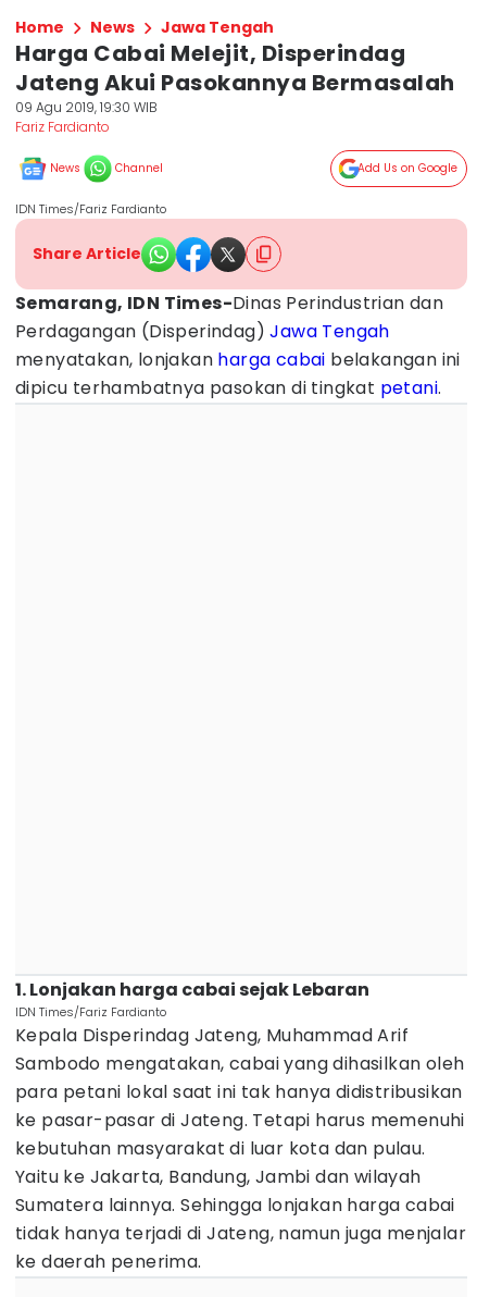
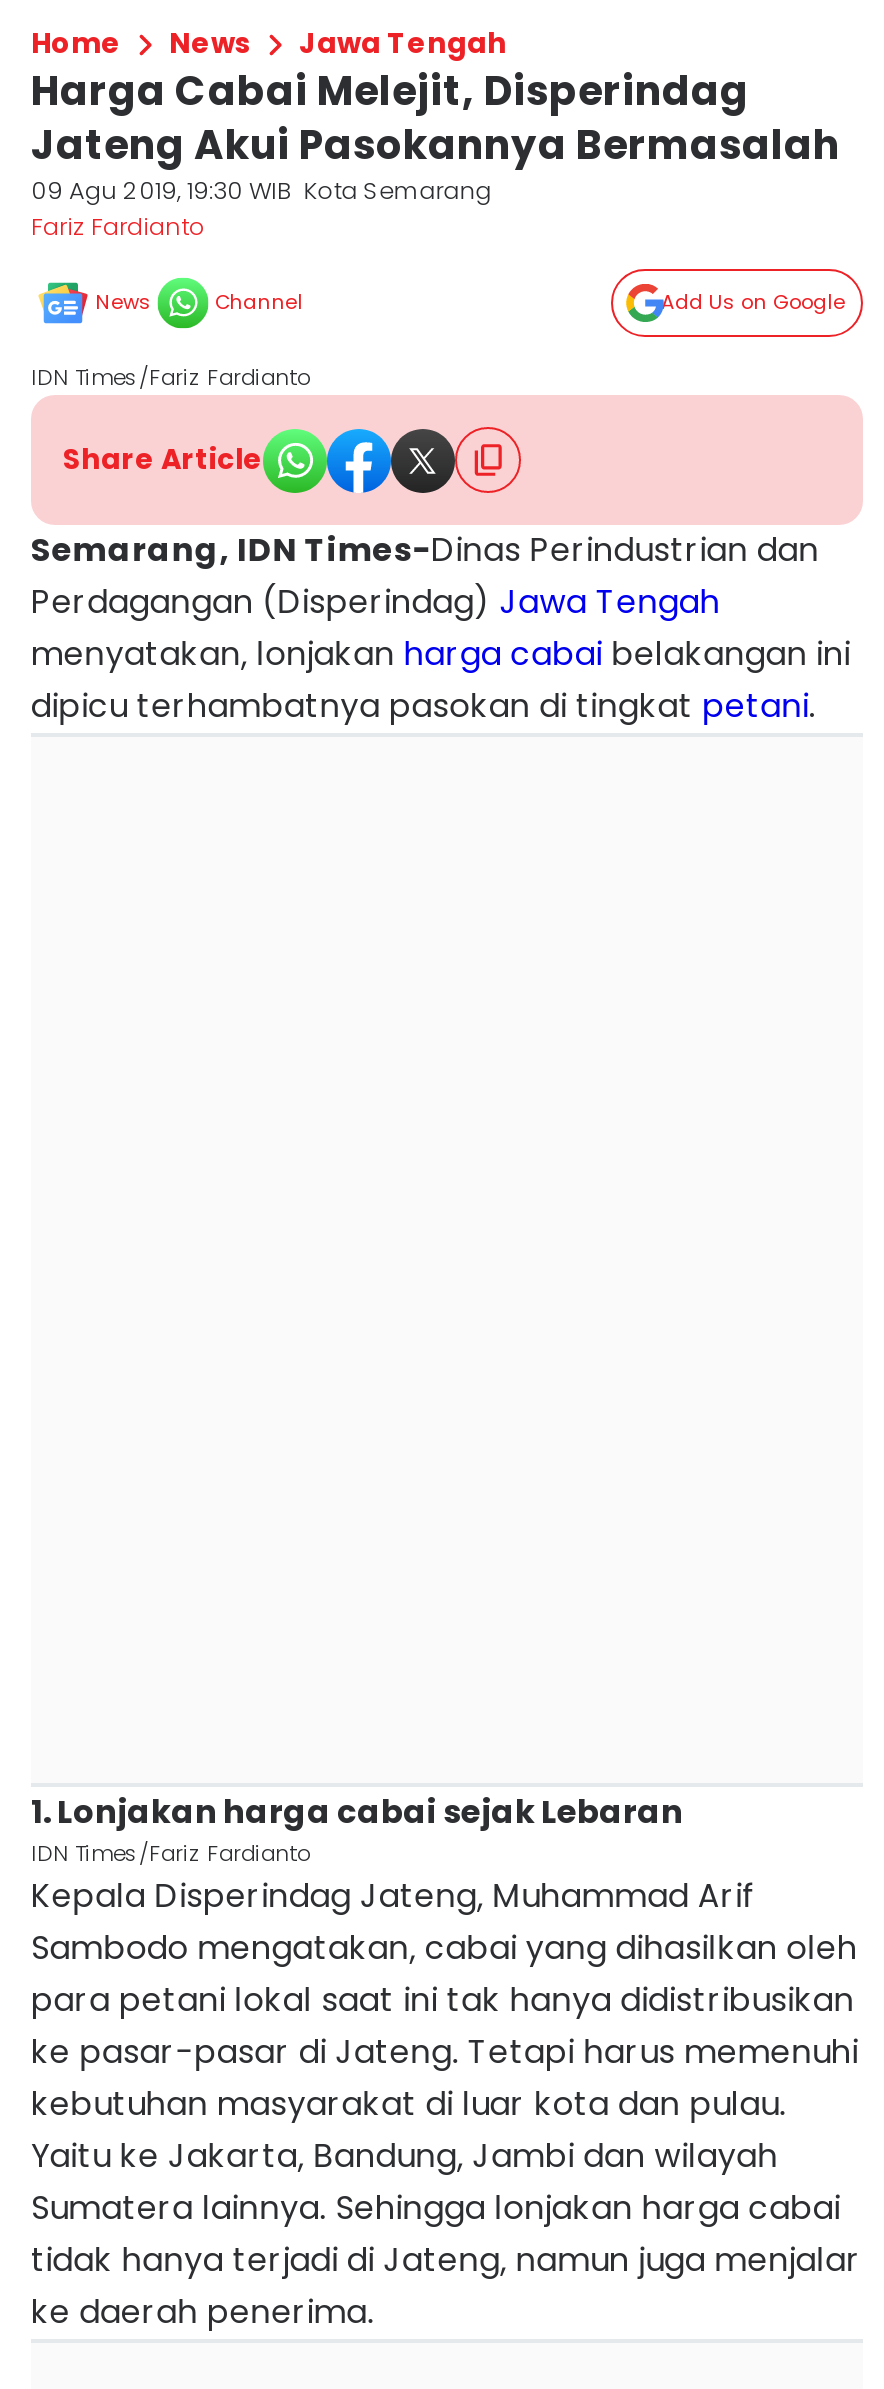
[15,98,158,116] 09 Agu 2019, 19:30 WIB -> [31,173,491,207] 09 Agu 2019, 19:30 WIB Kota Semarang

